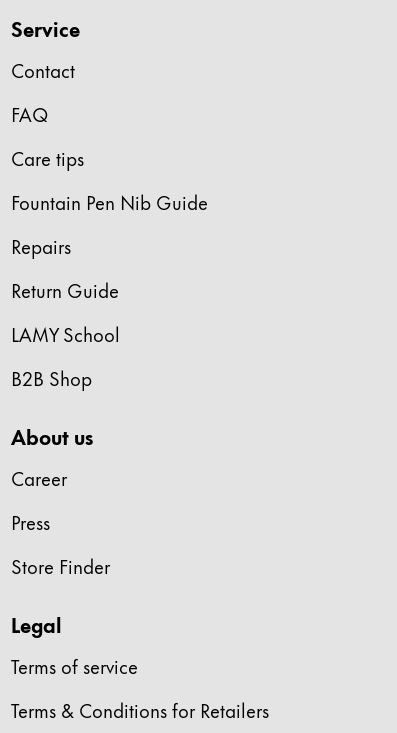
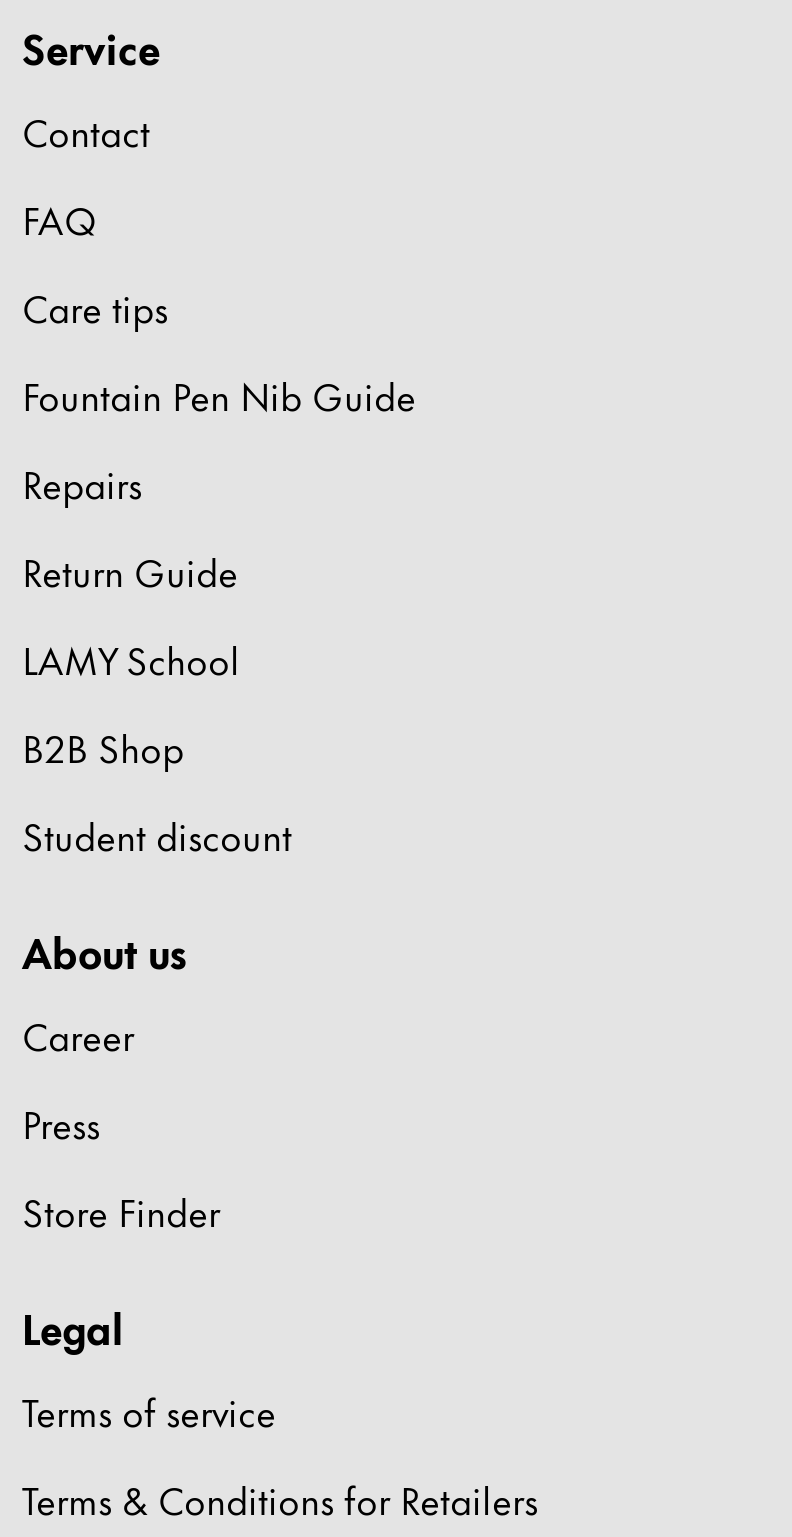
none -> [22,804,292,862] Student discount

